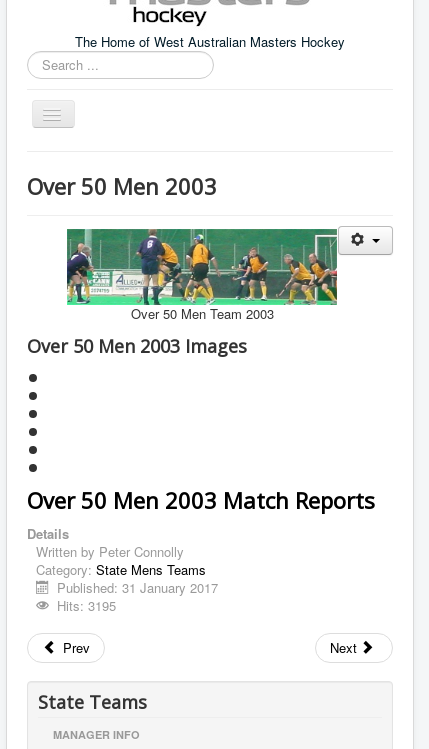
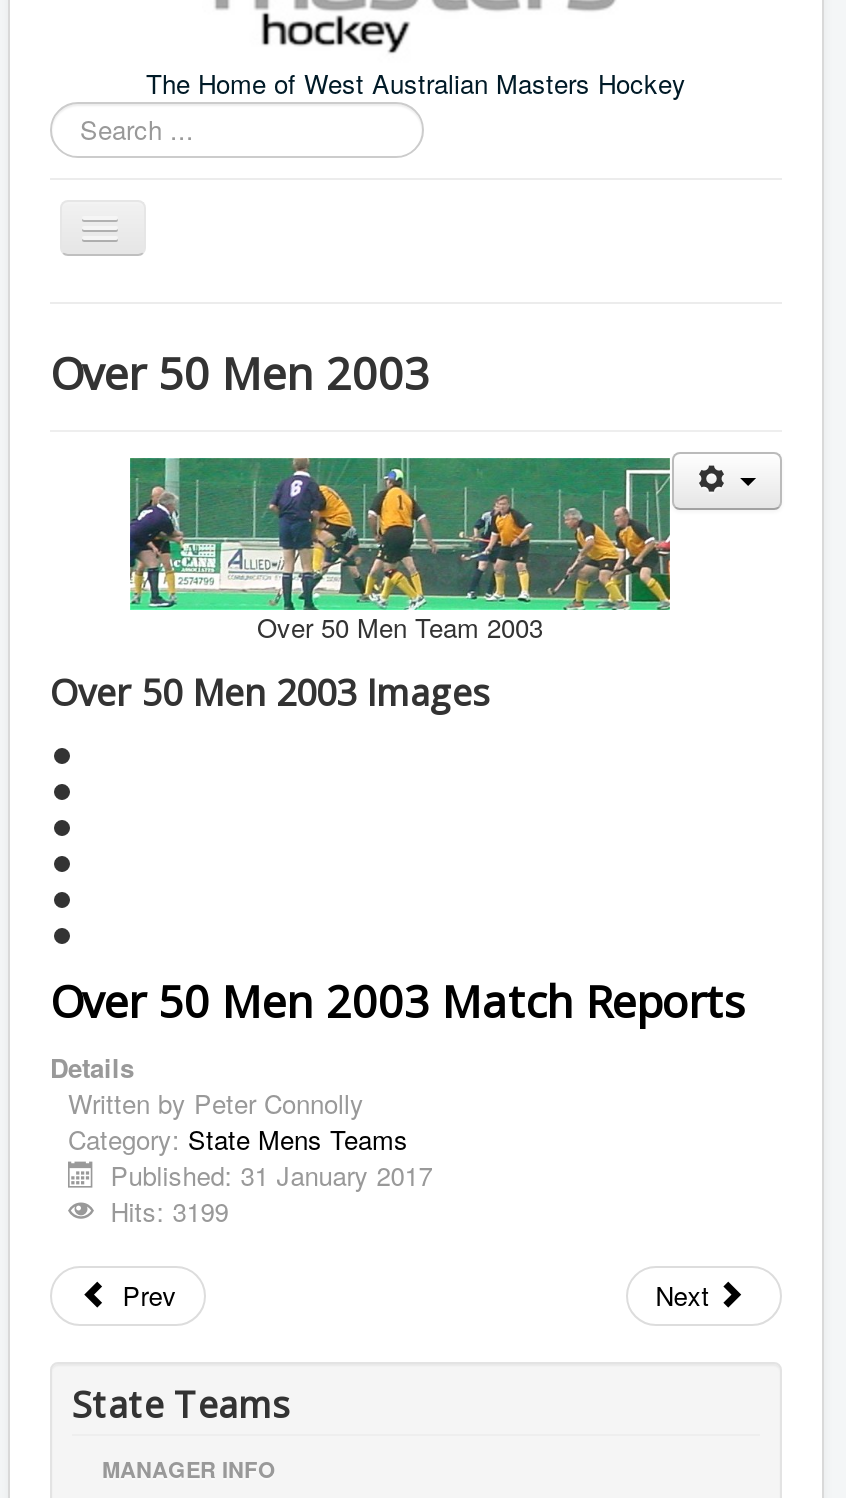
[57,596,116,615] Hits: 3195 -> [110,1192,228,1230] Hits: 3199

